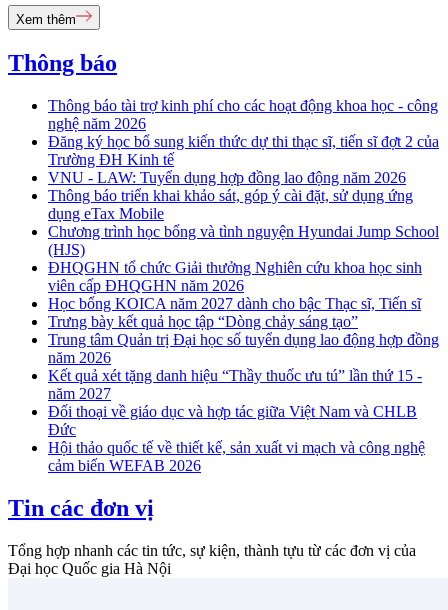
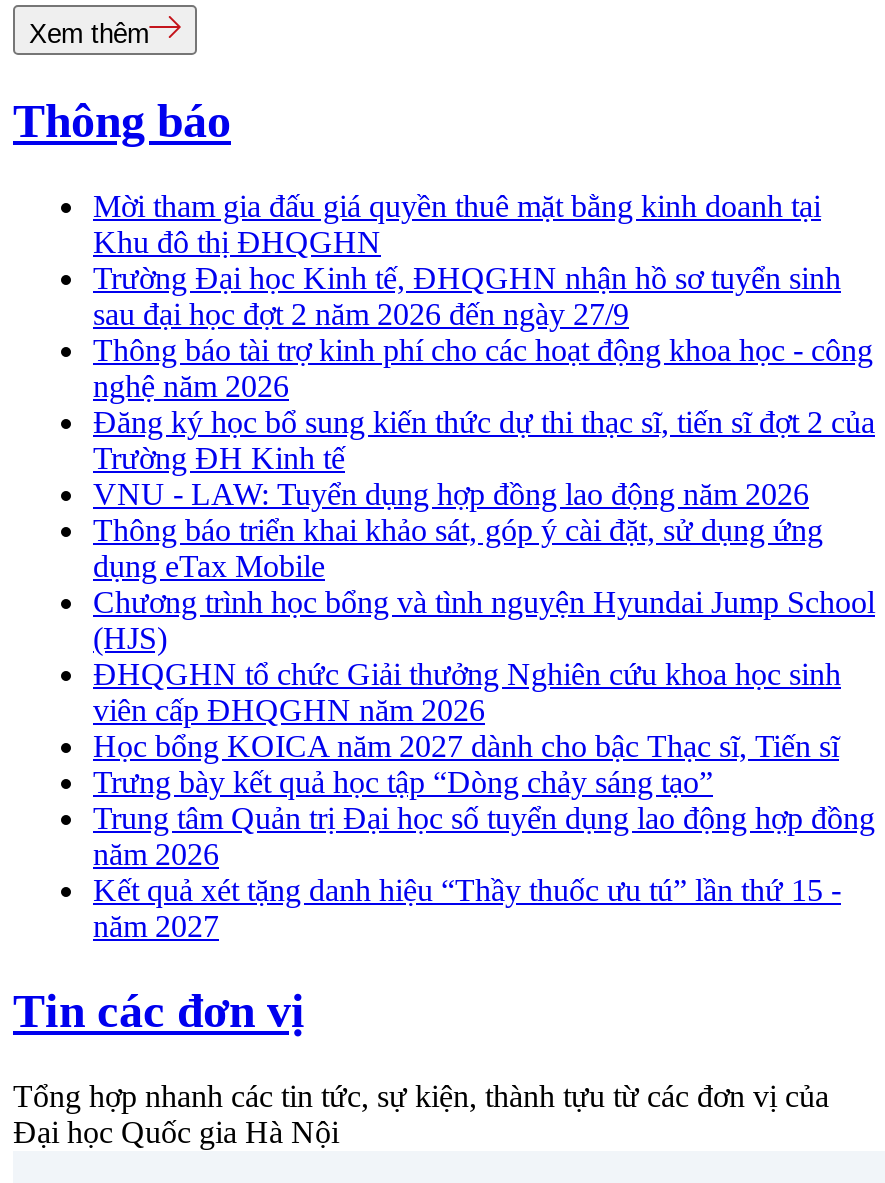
none -> [93,189,841,331] Mời tham gia đấu giá quyền thuê mặt bằng kinh doanh tại | Khu đô thị ĐHQGHN | Trường Đại học Kinh tế, ĐHQGHN nhận hồ sơ tuyển sinh | sau đại học đợt 2 năm 2026 đến ngày 27/9
moved [48,97,439,402] -> [93,333,875,943]: Thông báo tài trợ kinh phí cho các hoạt động khoa học - công | nghệ năm 2026 | Đăng ký học bổ sung kiến thức dự thi thạc sĩ, tiến sĩ đợt 2 của | ... | Kết quả xét tặng danh hiệu “Thầy thuốc ưu tú” lần thứ 15 - | năm 2027
[48,403,425,474] Đối thoại về giáo dục và hợp tác giữa Việt Nam và CHLB | Đức | Hội thảo quốc tế về thiết kế, sản xuất vi mạch và công nghệ | cảm biến WEFAB 2026 -> none

